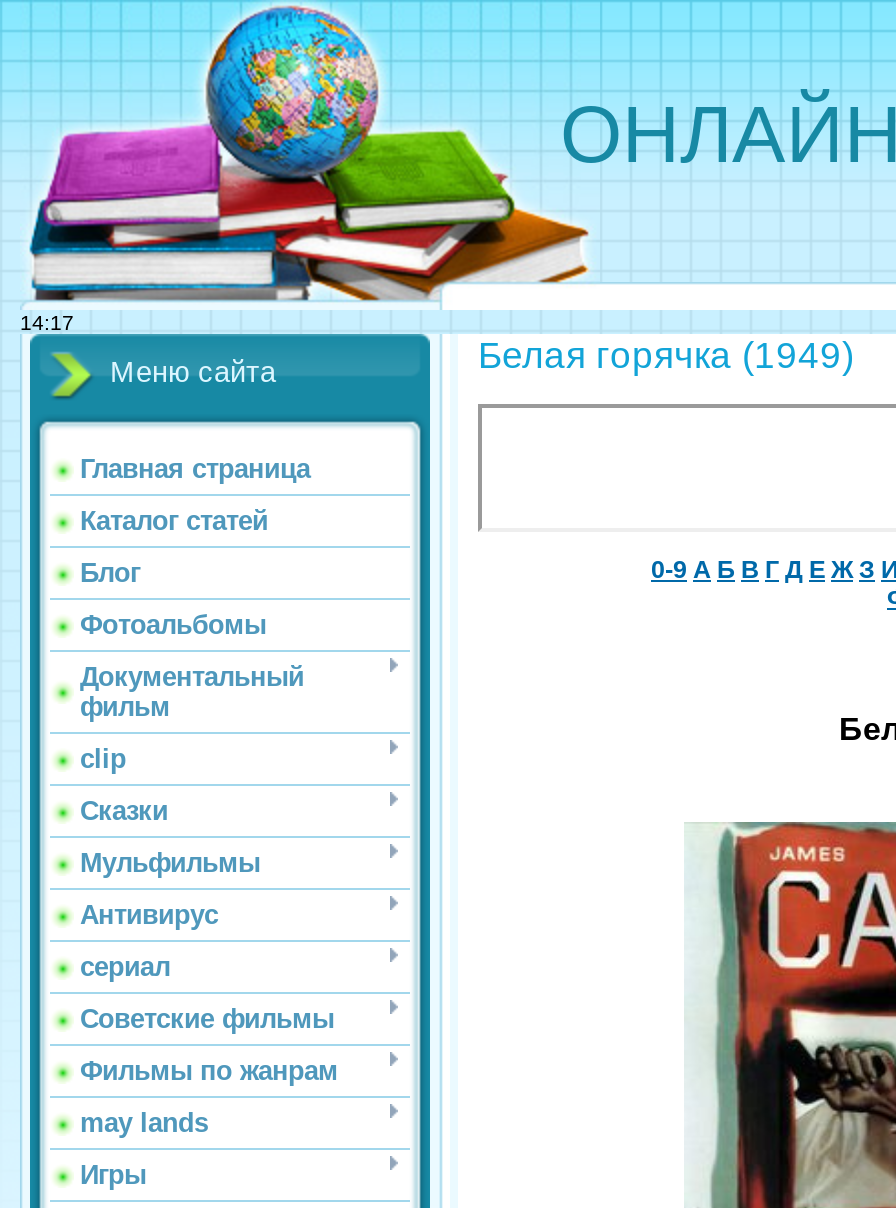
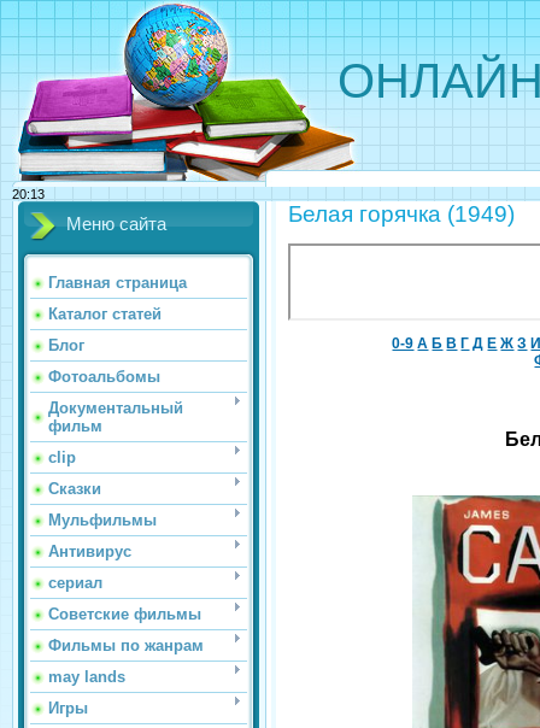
[20,310,74,334] 14:17 -> [12,187,45,201] 20:13

